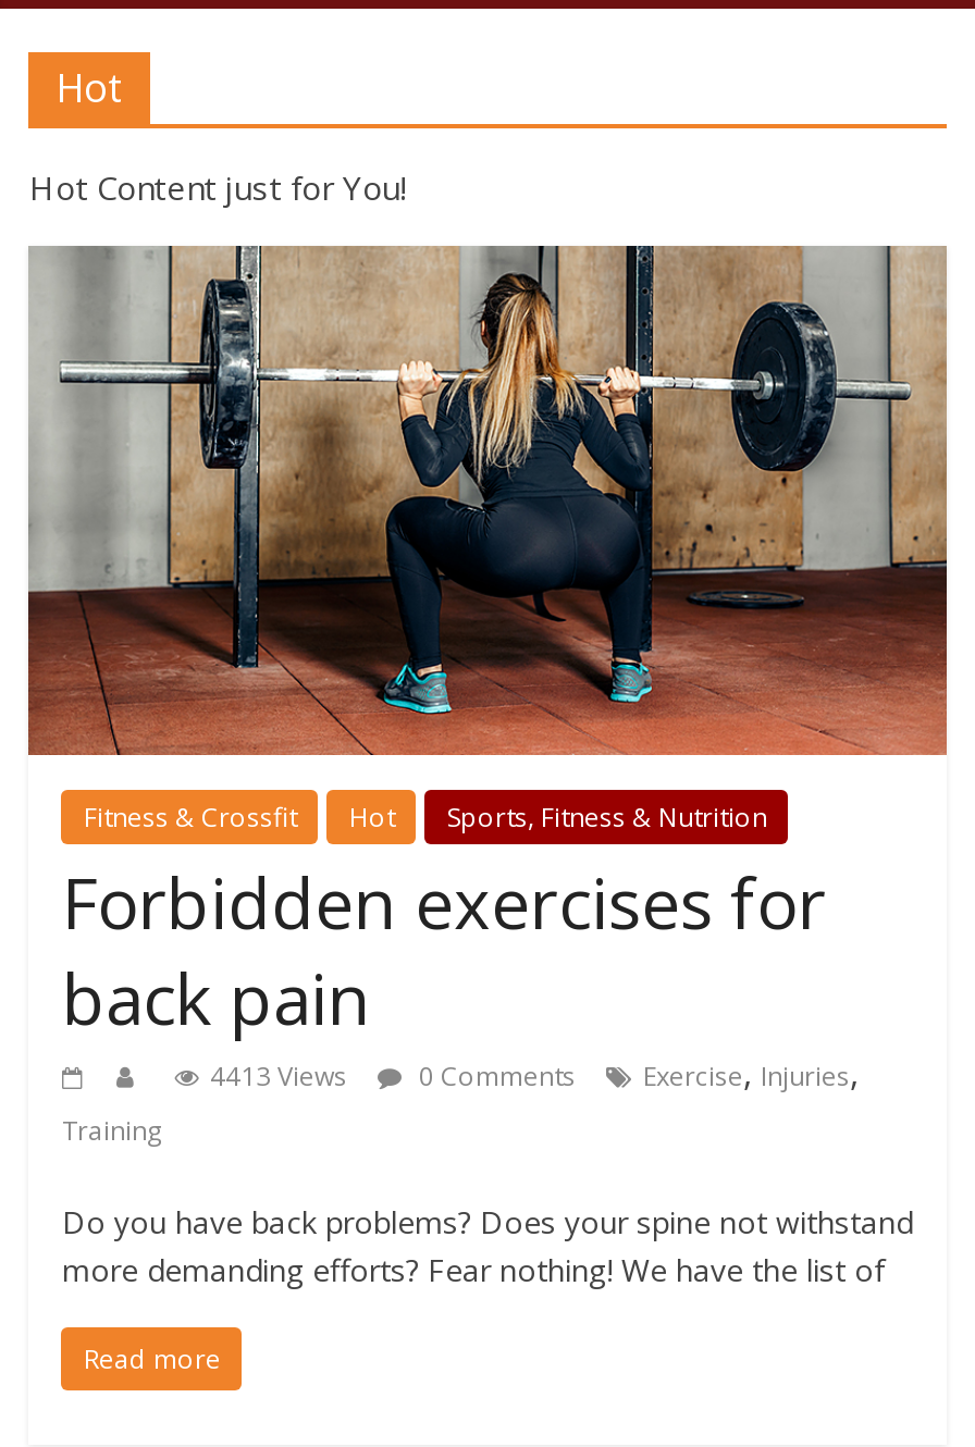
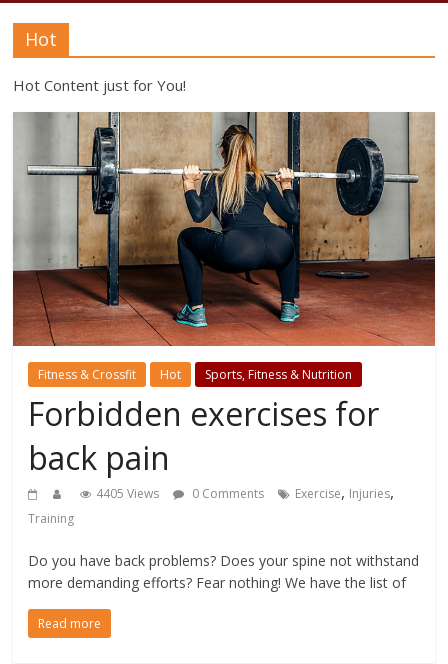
[210,1049,858,1097] 4413 Views 0 Comments Exercise, Injuries, -> [96,481,394,503] 4405 Views 0 Comments Exercise, Injuries,

